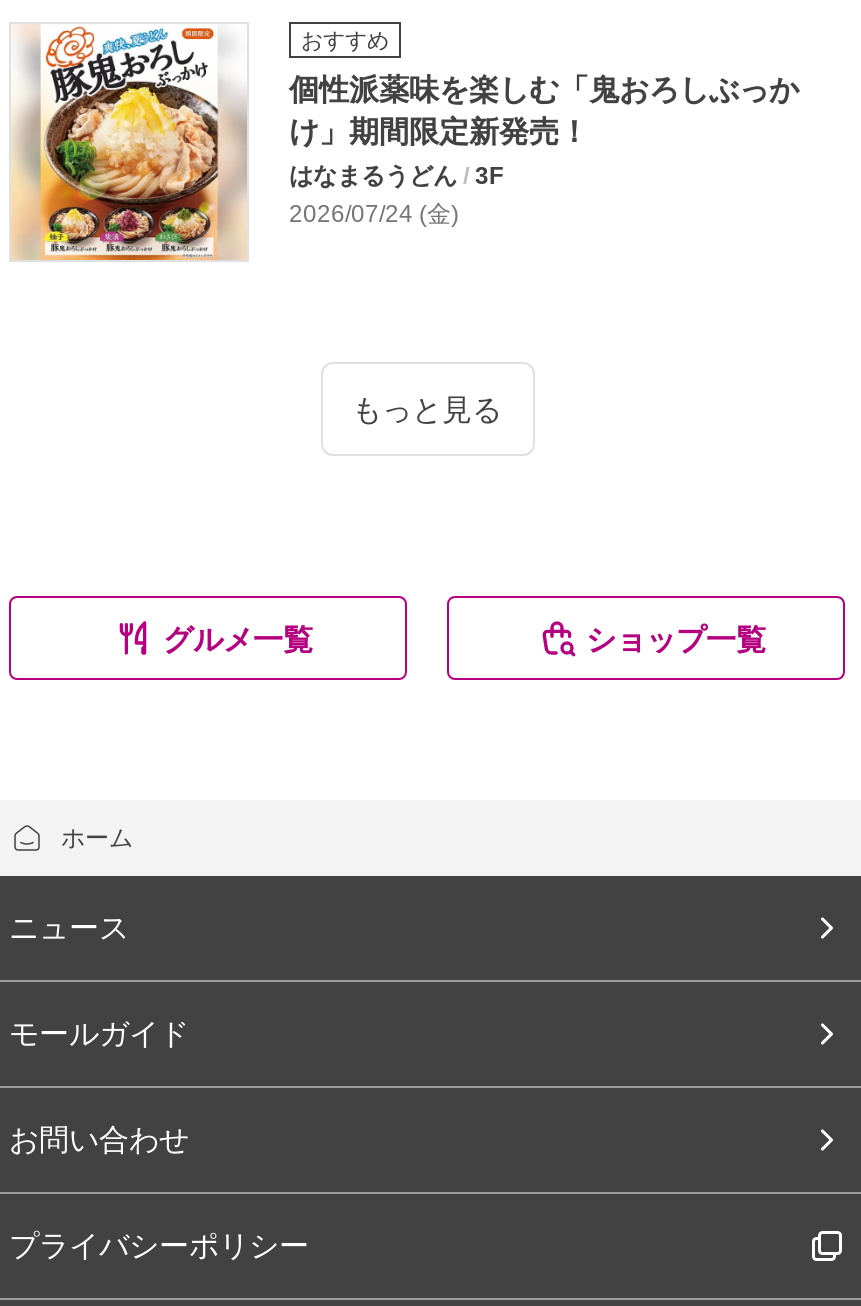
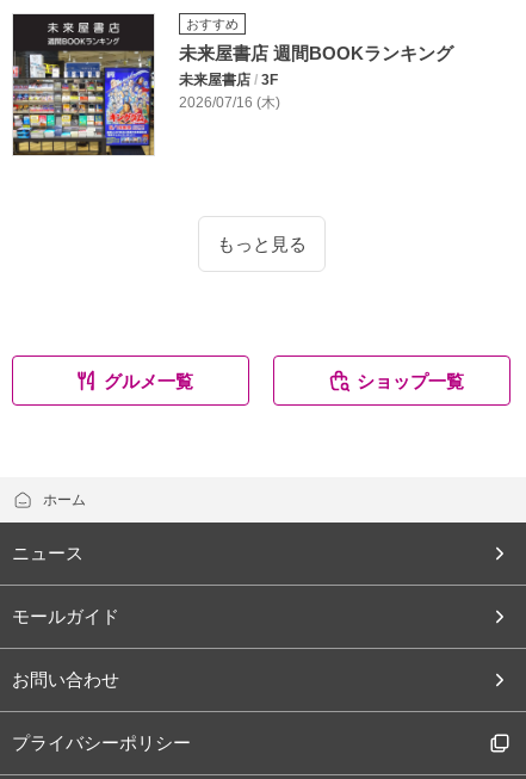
[11,24,799,262] [image] | 個性派薬味を楽しむ「鬼おろしぶっか | け」期間限定新発売！ | はなまるうどん / 3F | 2026/07/24 (金) -> [12,13,453,156] [image] | 未来屋書店 週間BOOKランキング | 未来屋書店 / 3F | 2026/07/16 (木)

